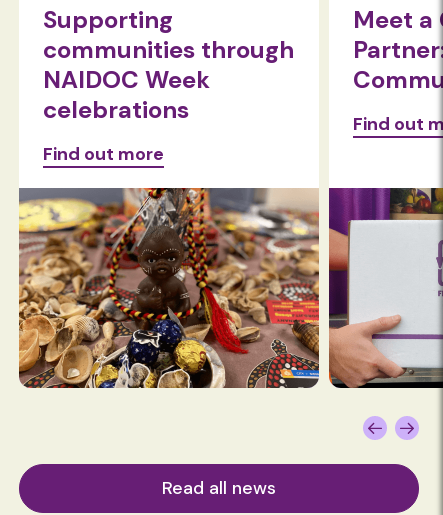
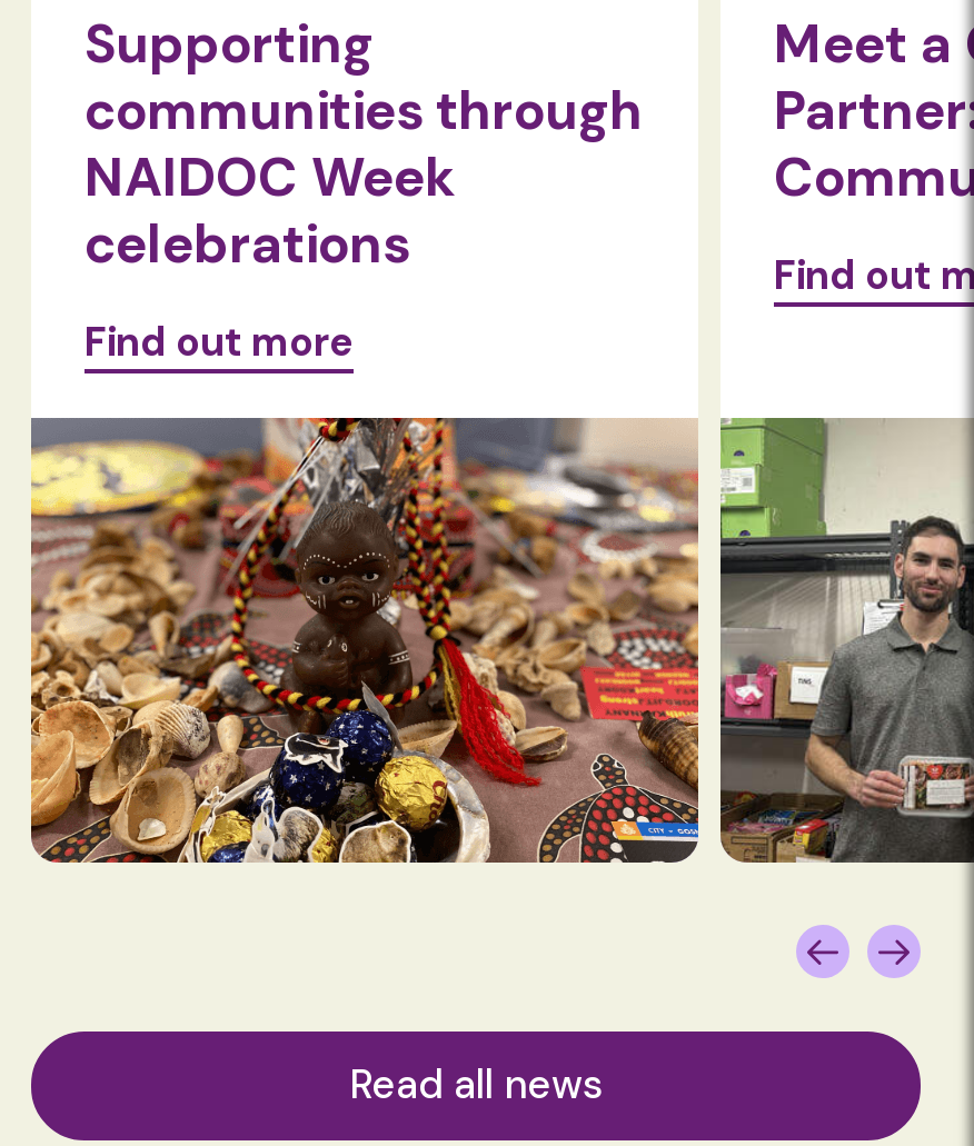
[328,187,440,389] [image] -> [718,416,967,865] [image]

